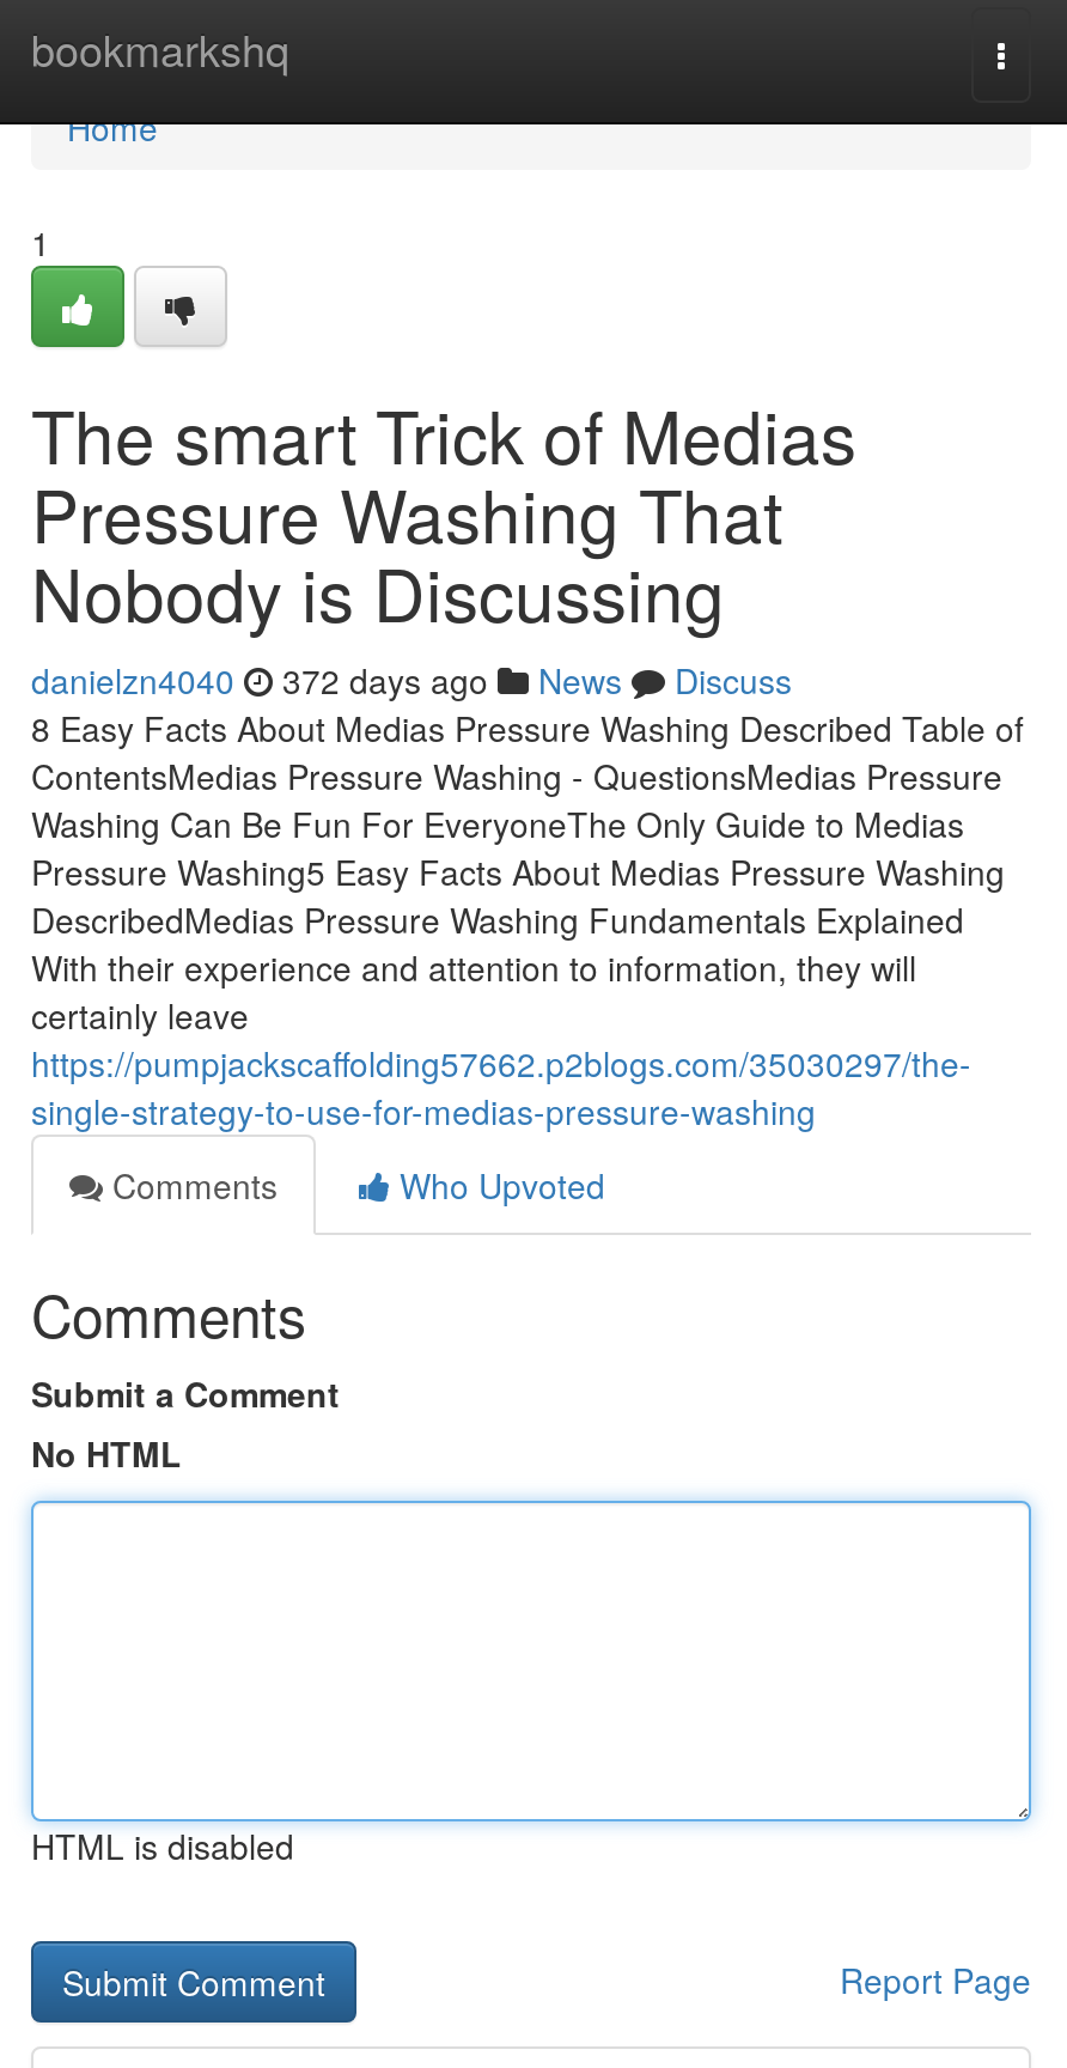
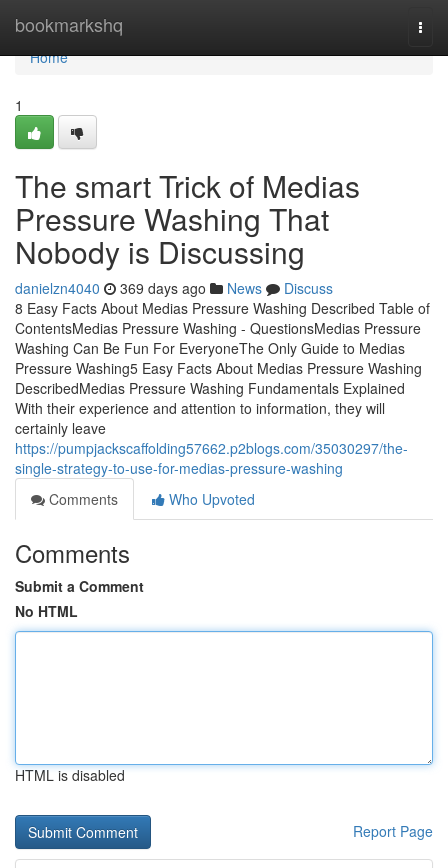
[31,656,792,704] danielzn4040 372 days ago News Discuss -> [15,278,333,298] danielzn4040 369 days ago News Discuss

